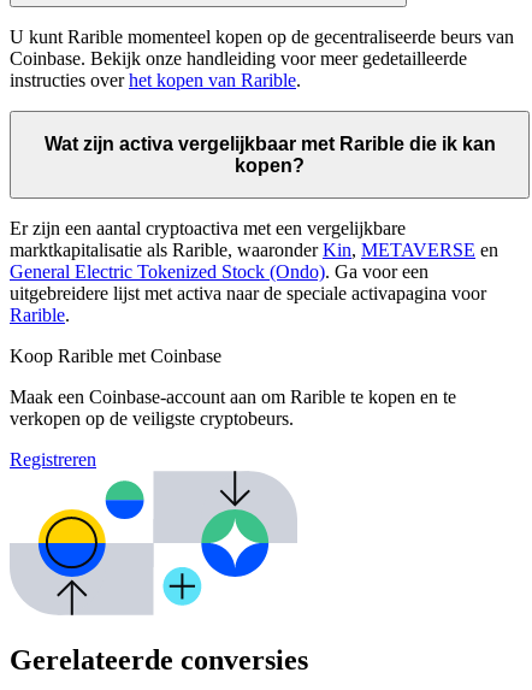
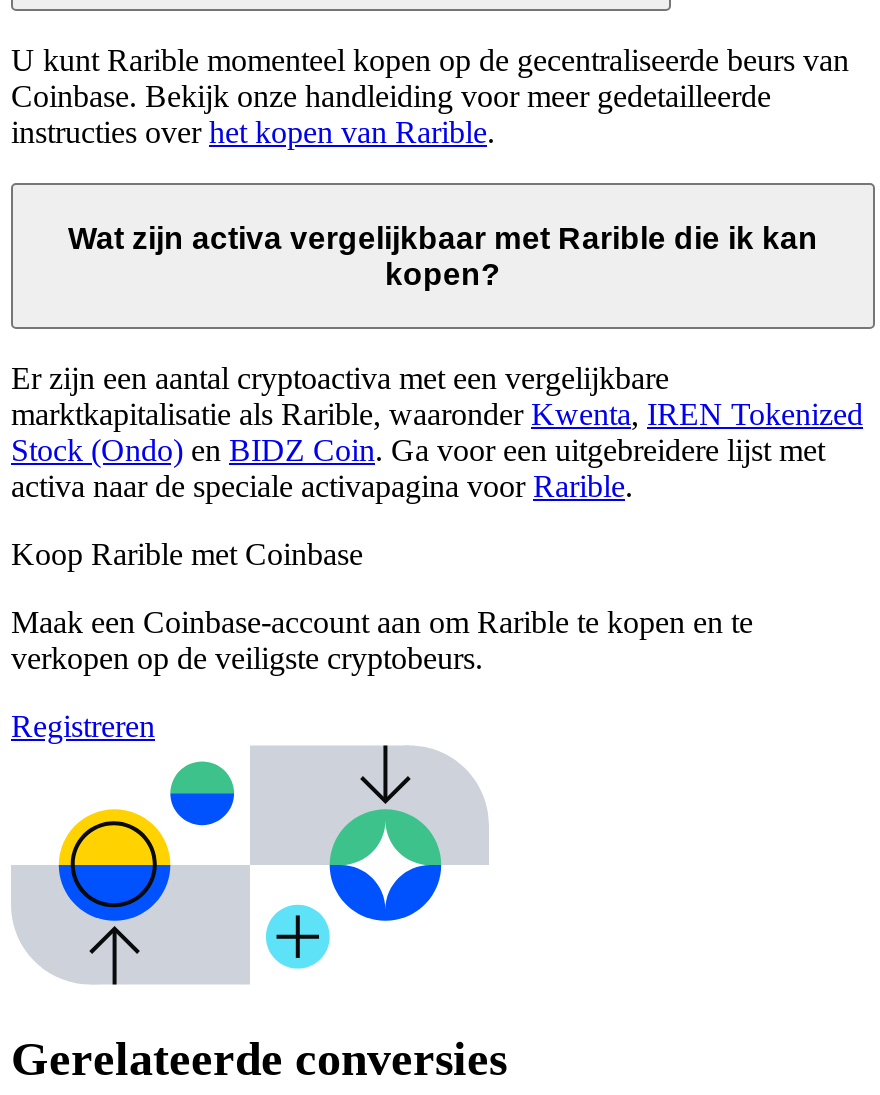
[10,240,498,326] marktkapitalisatie als Rarible, waaronder Kin, METAVERSE en | General Electric Tokenized Stock (Ondo). Ga voor een | uitgebreidere lijst met activa naar de speciale activapagina voor | Rarible. -> [11,398,863,504] marktkapitalisatie als Rarible, waaronder Kwenta, IREN Tokenized | Stock (Ondo) en BIDZ Coin. Ga voor een uitgebreidere lijst met | activa naar de speciale activapagina voor Rarible.

